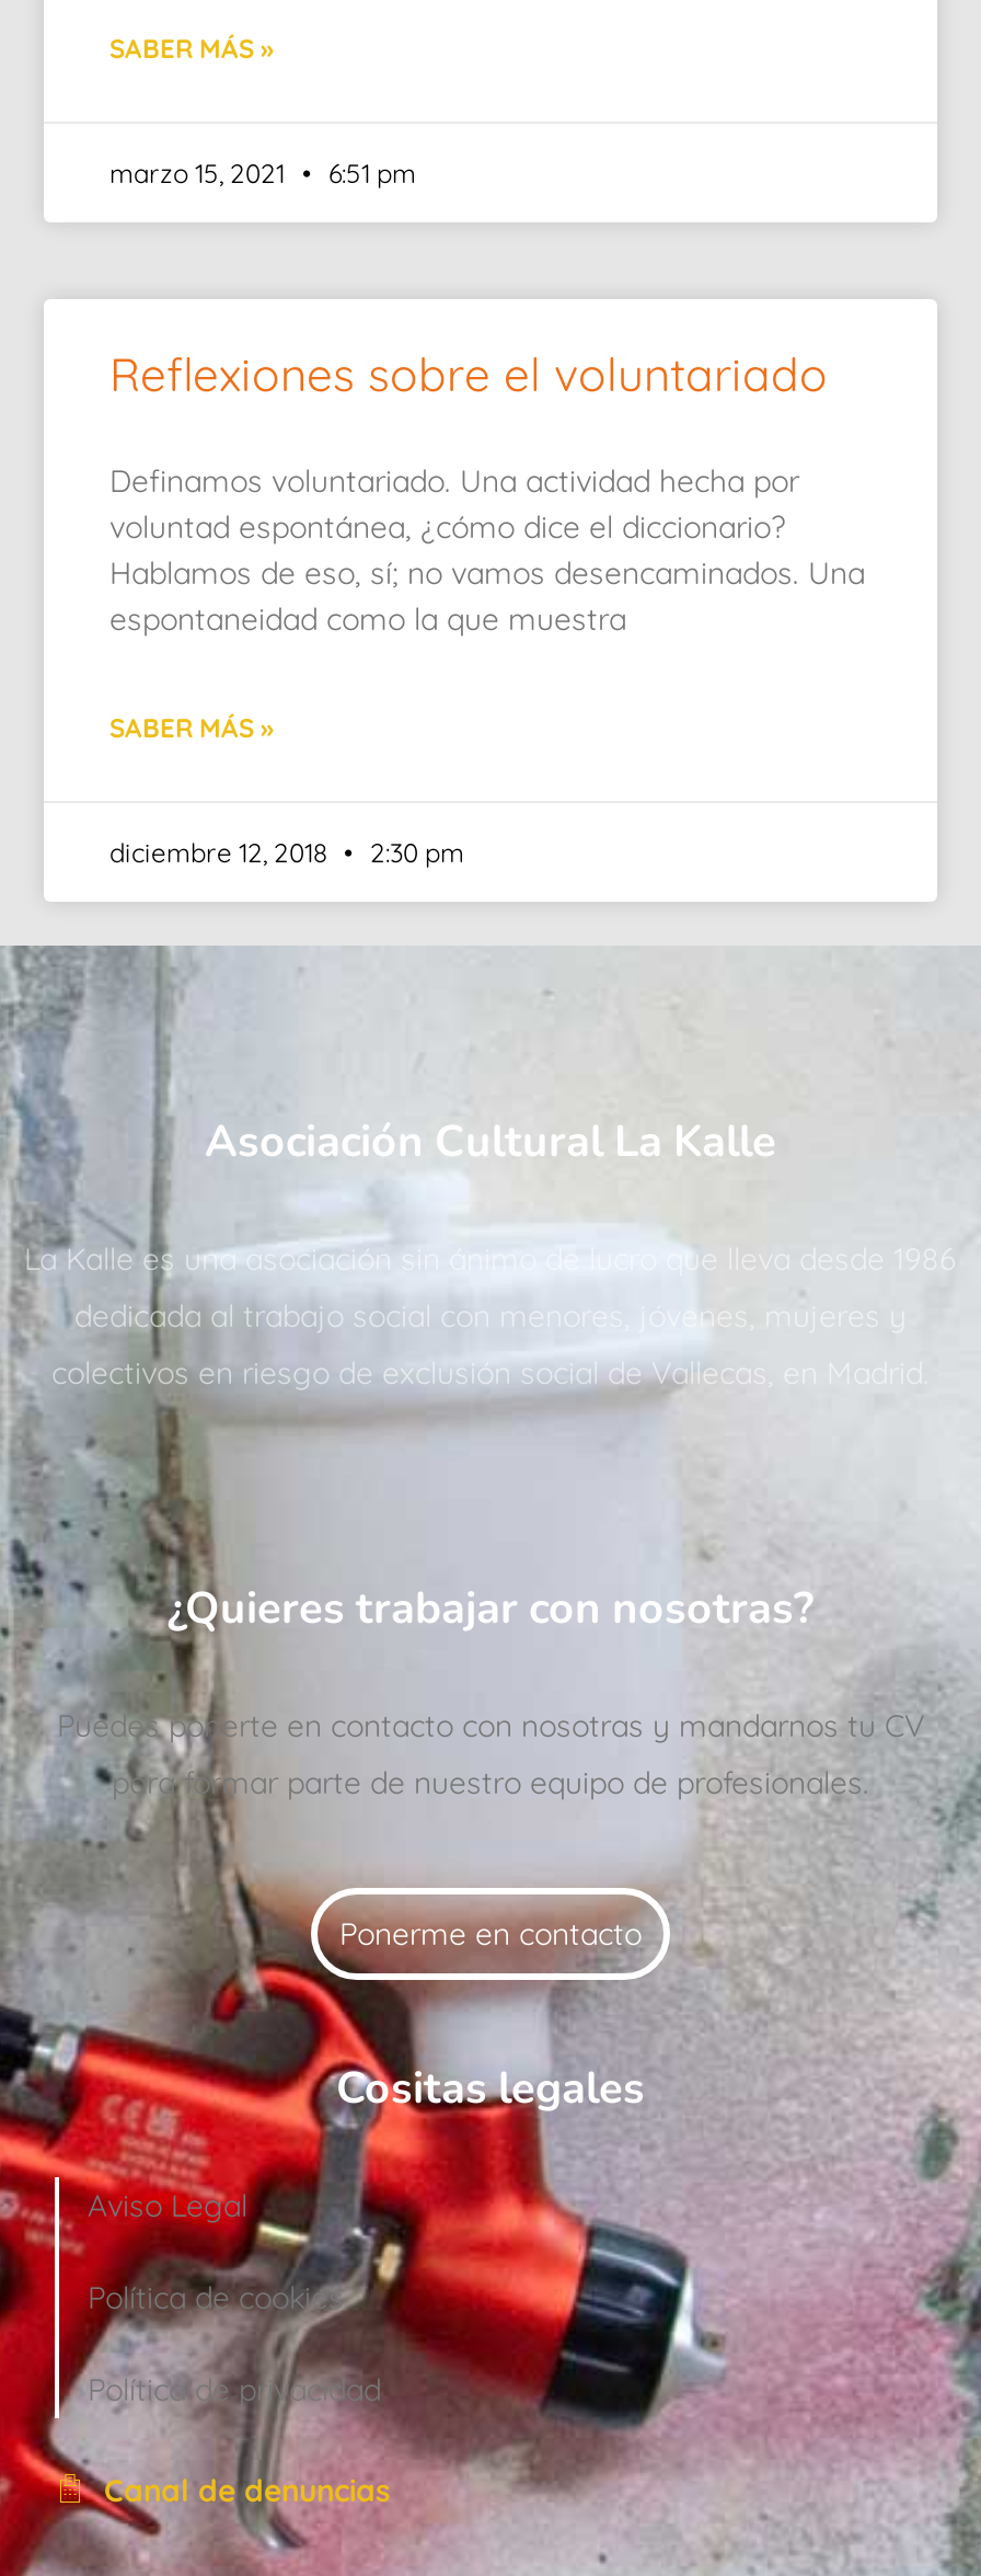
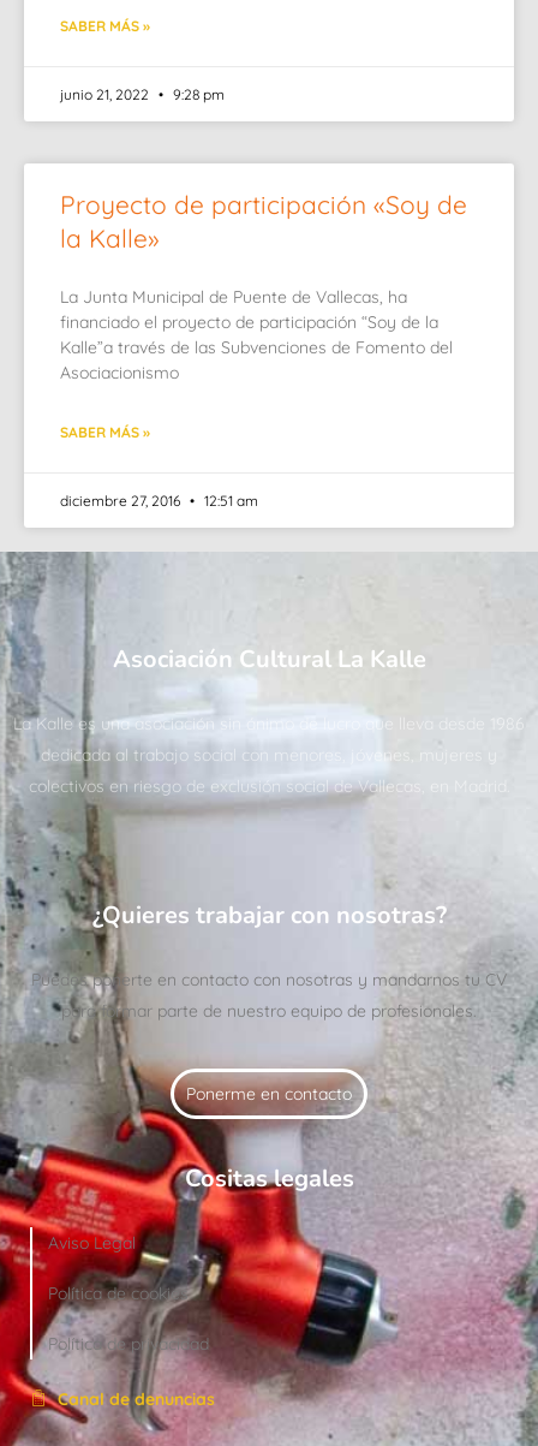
[109,157,416,190] marzo 15, 2021 | 6:51 pm -> [60,86,225,104] junio 21, 2022 | 9:28 pm
[109,346,828,403] Reflexiones sobre el voluntariado -> [60,189,467,254] Proyecto de participación «Soy de | la Kalle»
[109,462,865,639] Definamos voluntariado. Una actividad hecha por | voluntad espontánea, ¿cómo dice el diccionario? | Hablamos de eso, sí; no vamos desencaminados. Una | espontaneidad como la que muestra -> [60,286,453,384] La Junta Municipal de Puente de Vallecas, ha | financiado el proyecto de participación “Soy de la | Kalle”a través de las Subvenciones de Fomento del | Asociacionismo
[109,836,464,869] diciembre 12, 2018 | 2:30 pm -> [60,492,258,510] diciembre 27, 2016 | 12:51 am

